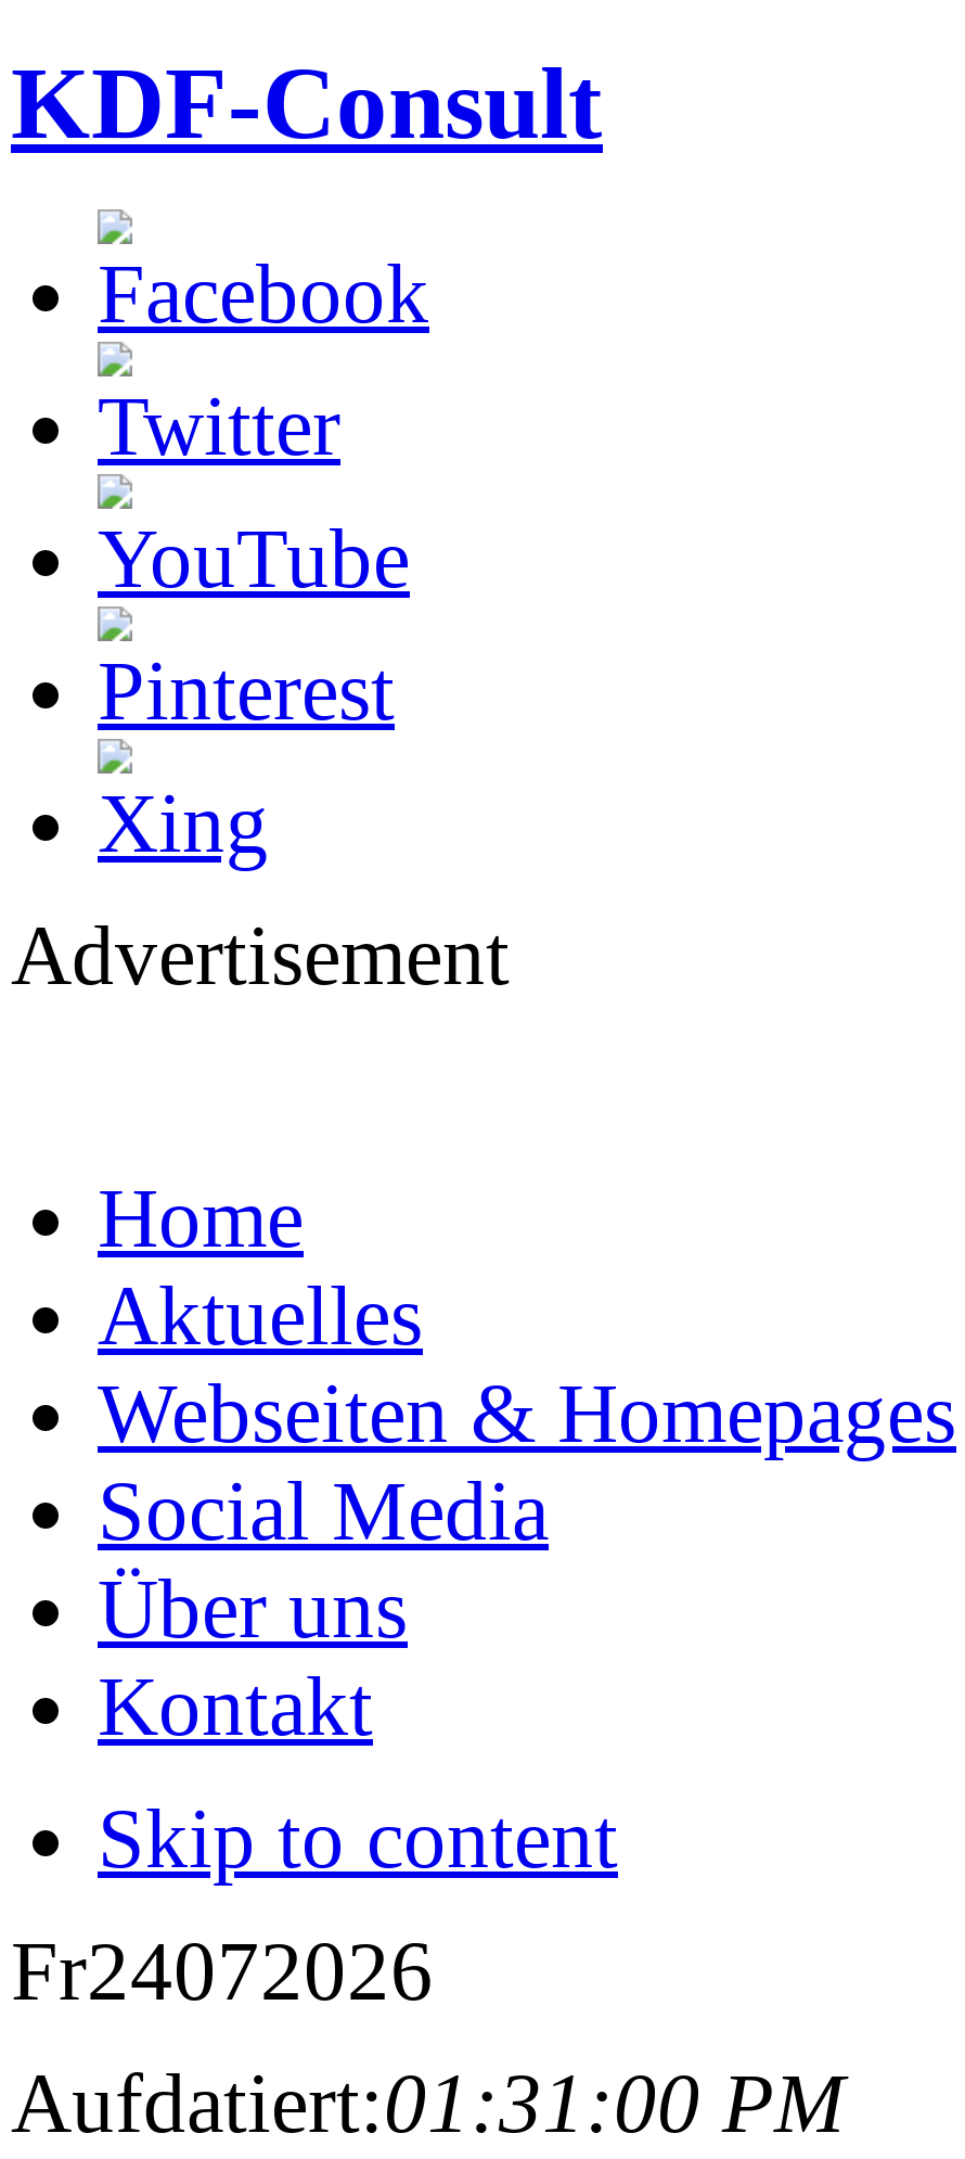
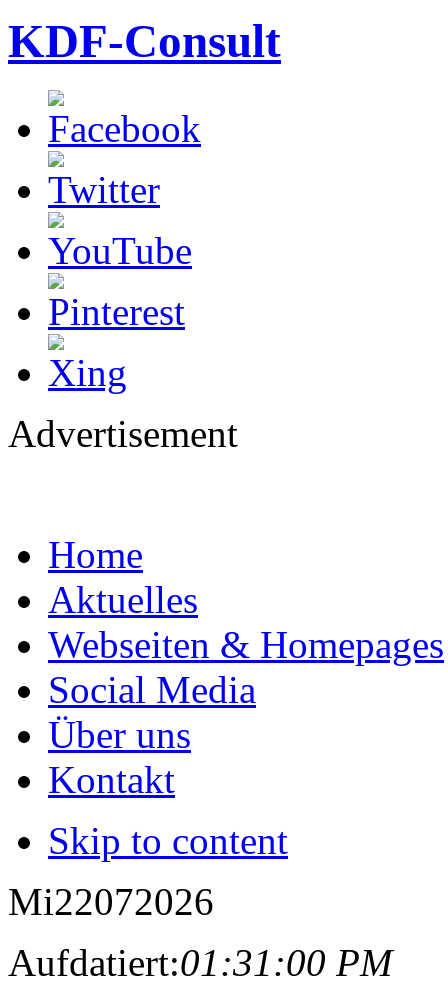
[11,1923,434,2017] Fr24072026 -> [8,880,214,923] Mi22072026

